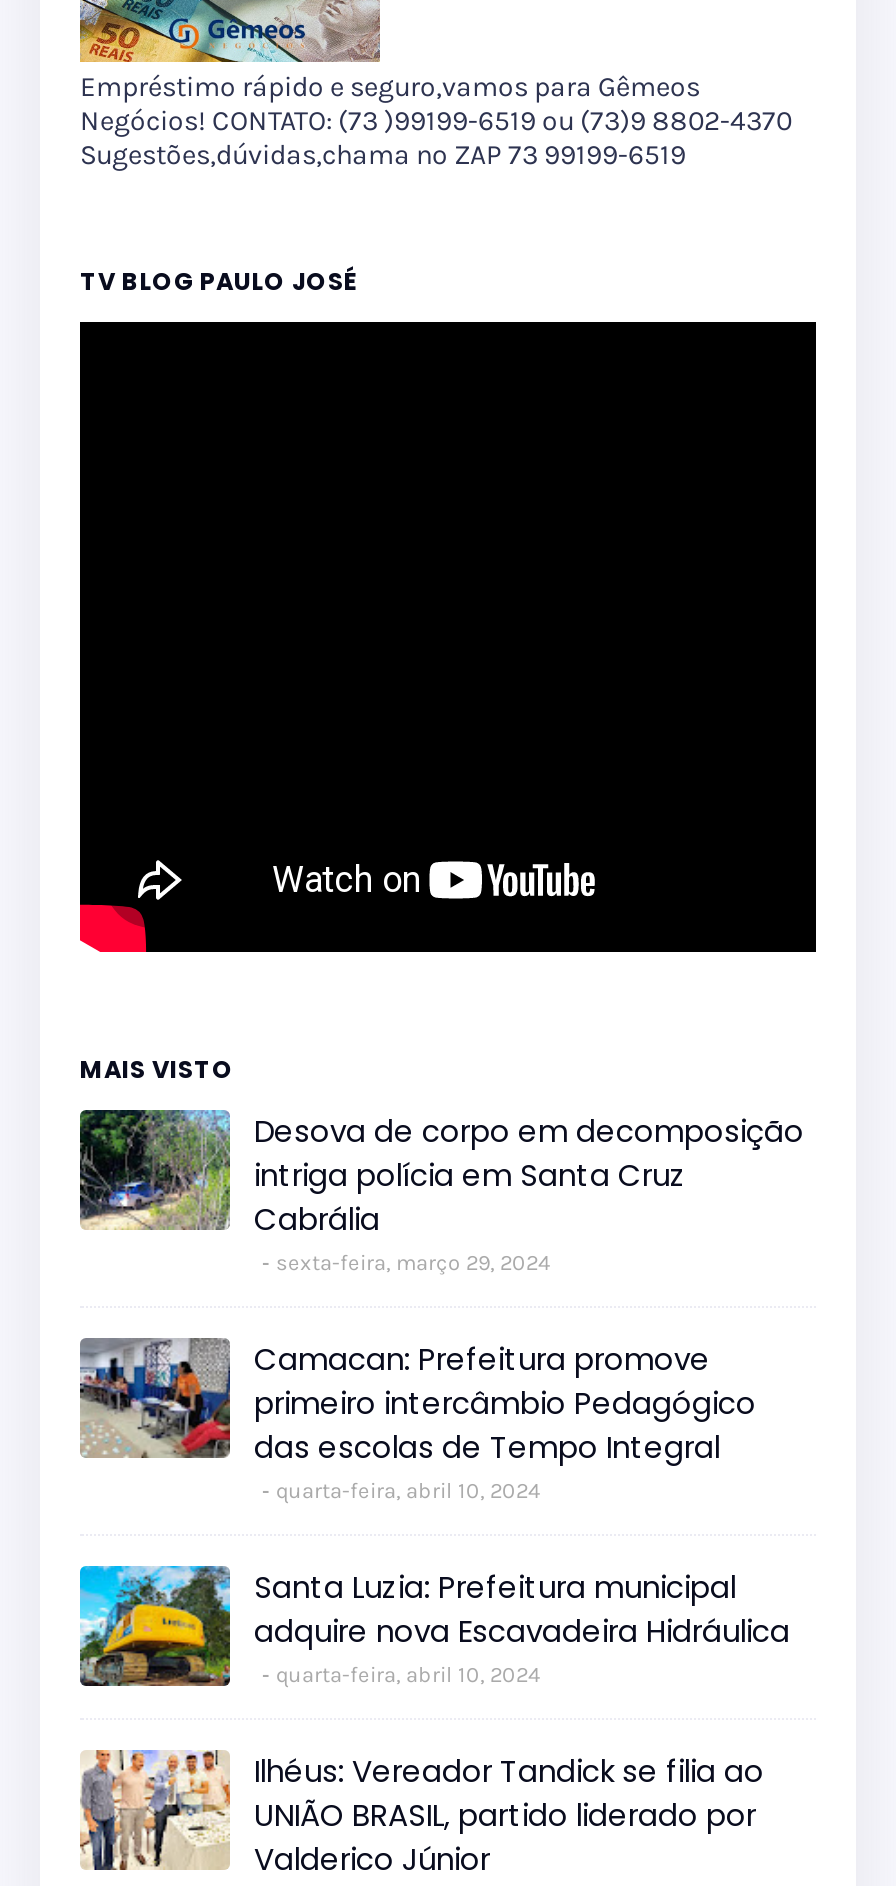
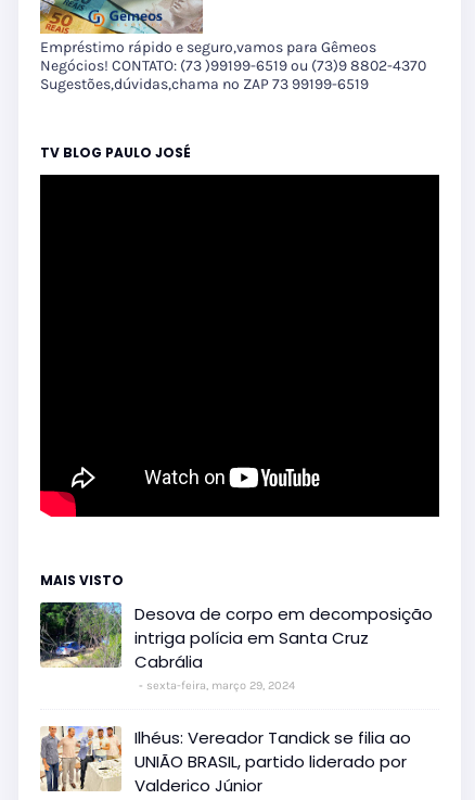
[80,1336,790,1688] [image] | Camacan: Prefeitura promove | primeiro intercâmbio Pedagógico | das escolas de Tempo Integral | quarta-feira, abril 10, 2024 | Santa Luzia: Prefeitura municipal | adquire nova Escavadeira Hidráulica | quarta-feira, abril 10, 2024 -> none
[78,1564,232,1688] [image] -> none

